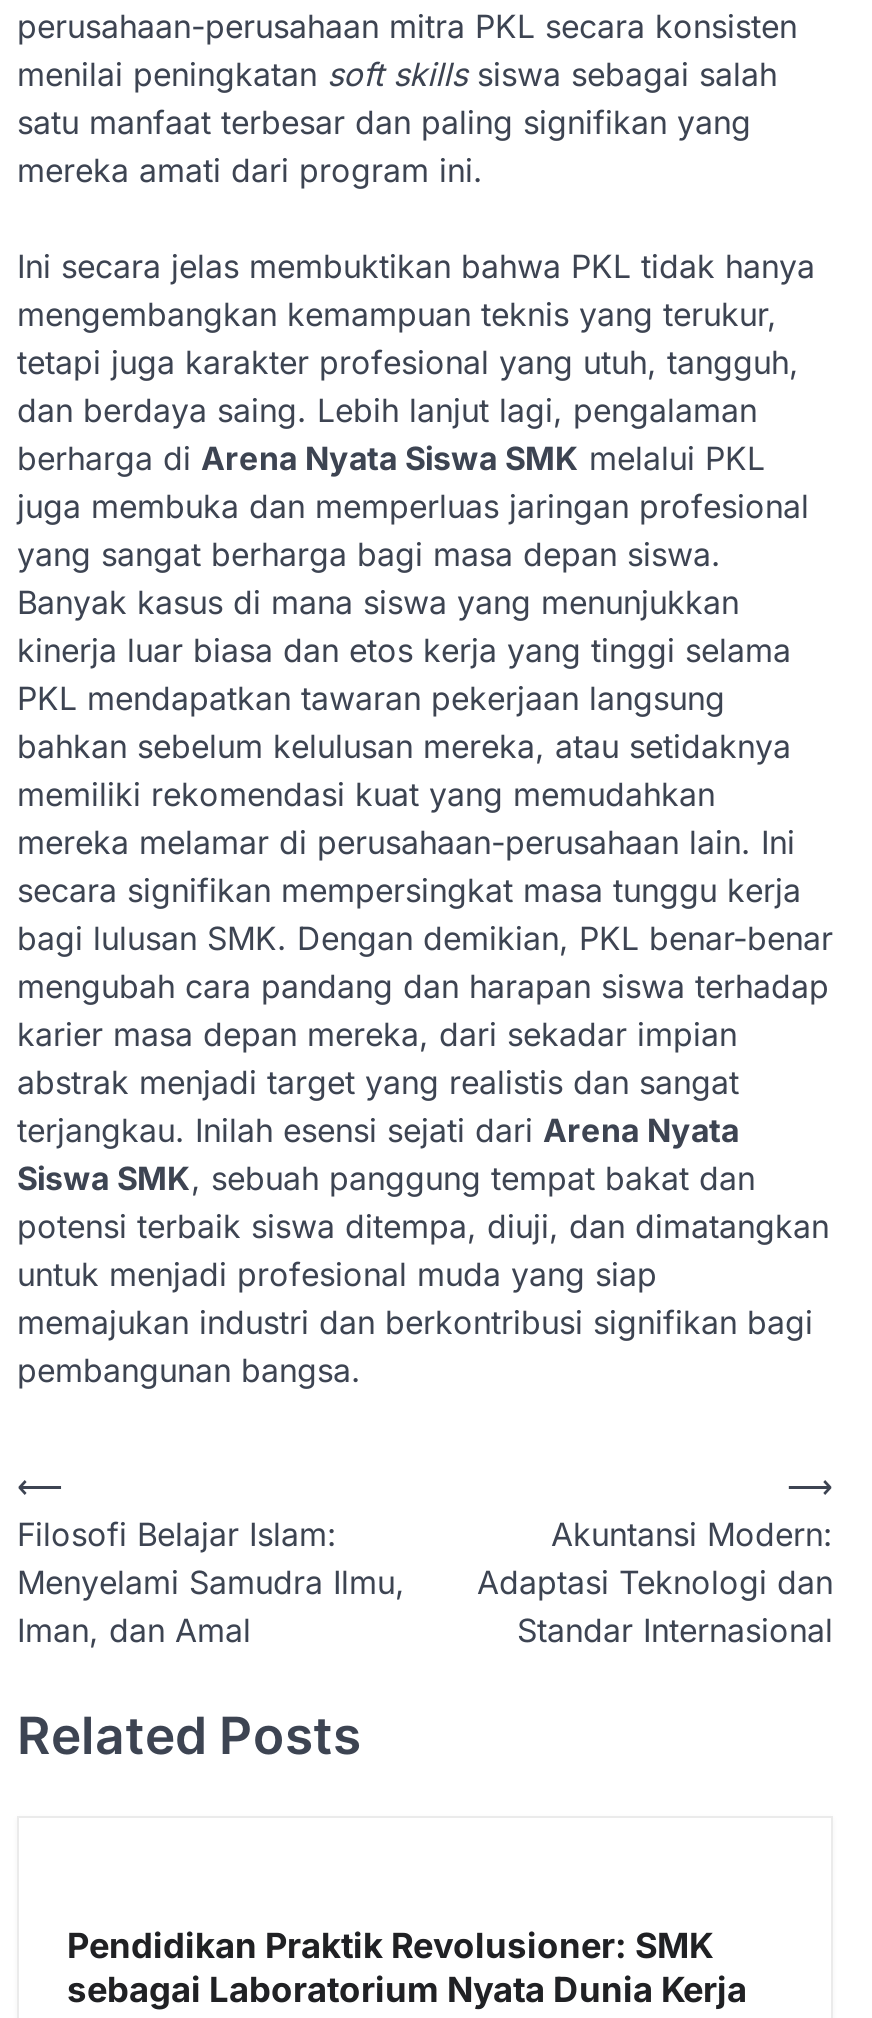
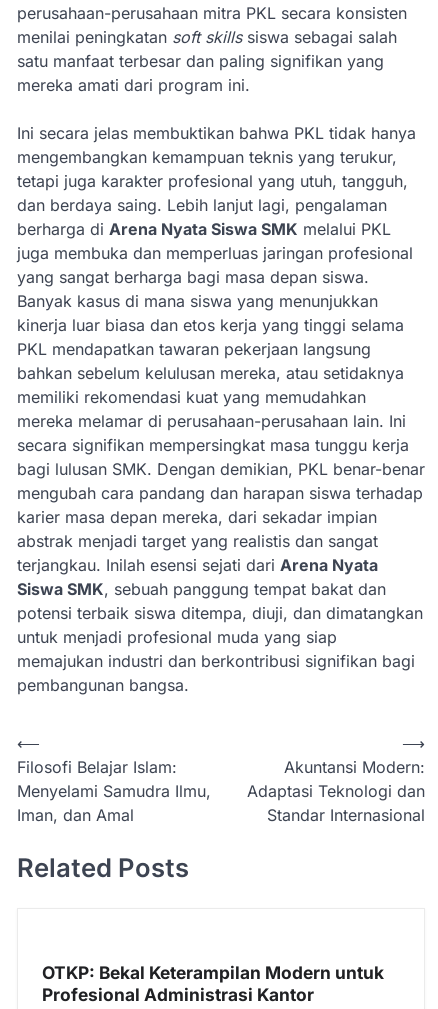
[67,1924,747,2010] Pendidikan Praktik Revolusioner: SMK | sebagai Laboratorium Nyata Dunia Kerja -> [42,962,384,1005] OTKP: Bekal Keterampilan Modern untuk | Profesional Administrasi Kantor

